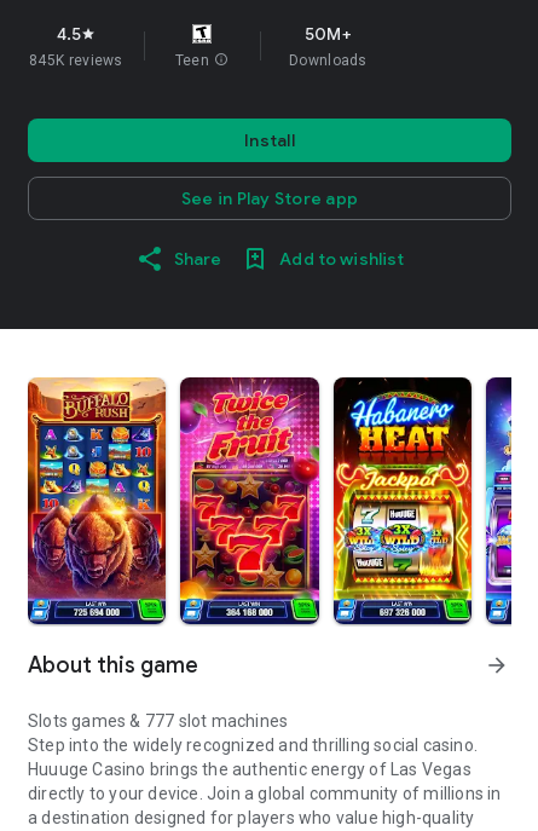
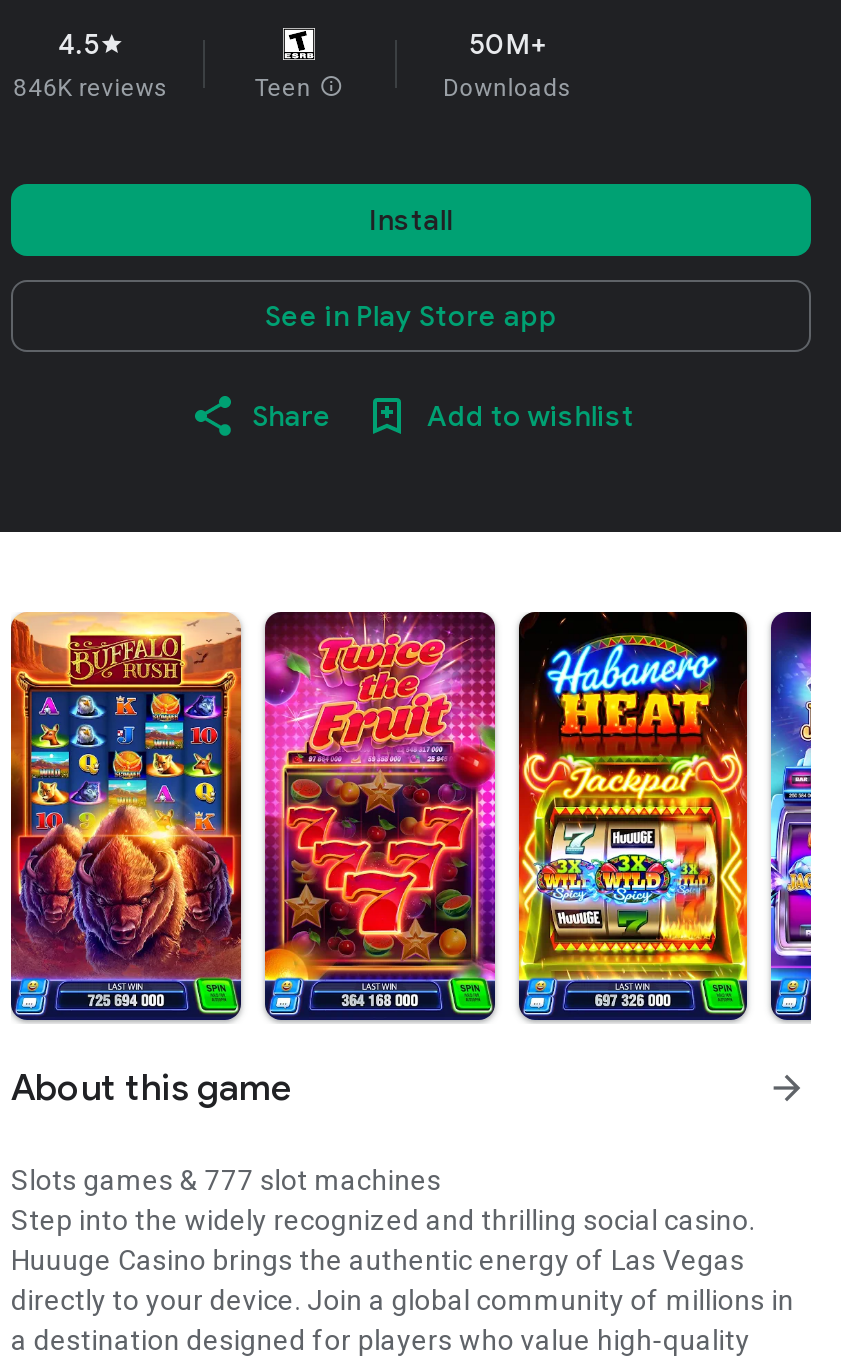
[29,52,123,69] 845K reviews -> [13,74,169,102] 846K reviews

